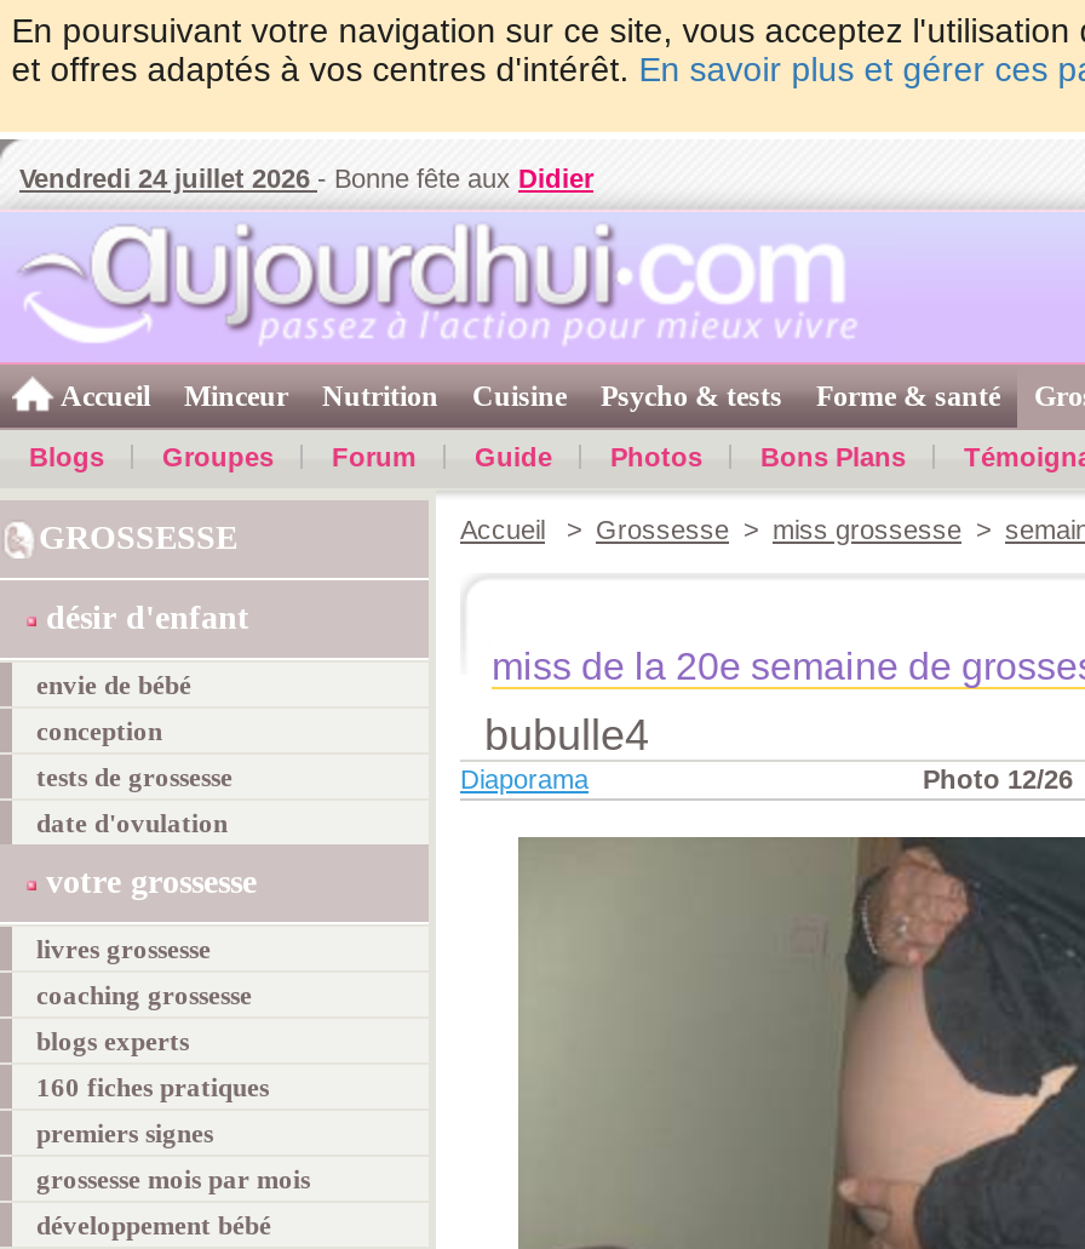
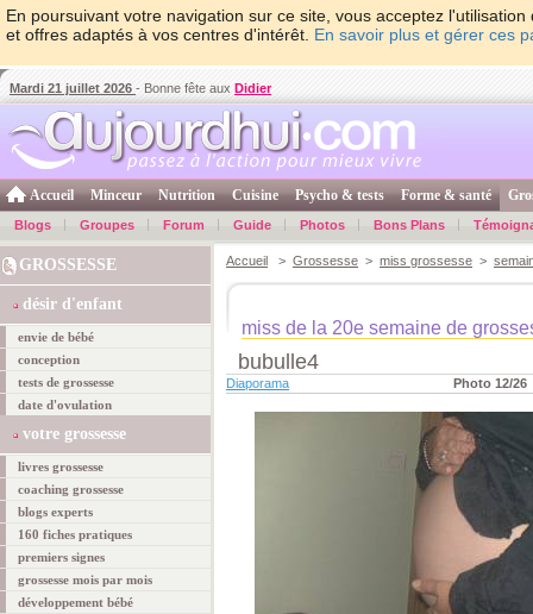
[19,164,593,193] Vendredi 24 juillet 2026 - Bonne fête aux Didier -> [10,81,271,95] Mardi 21 juillet 2026 - Bonne fête aux Didier

